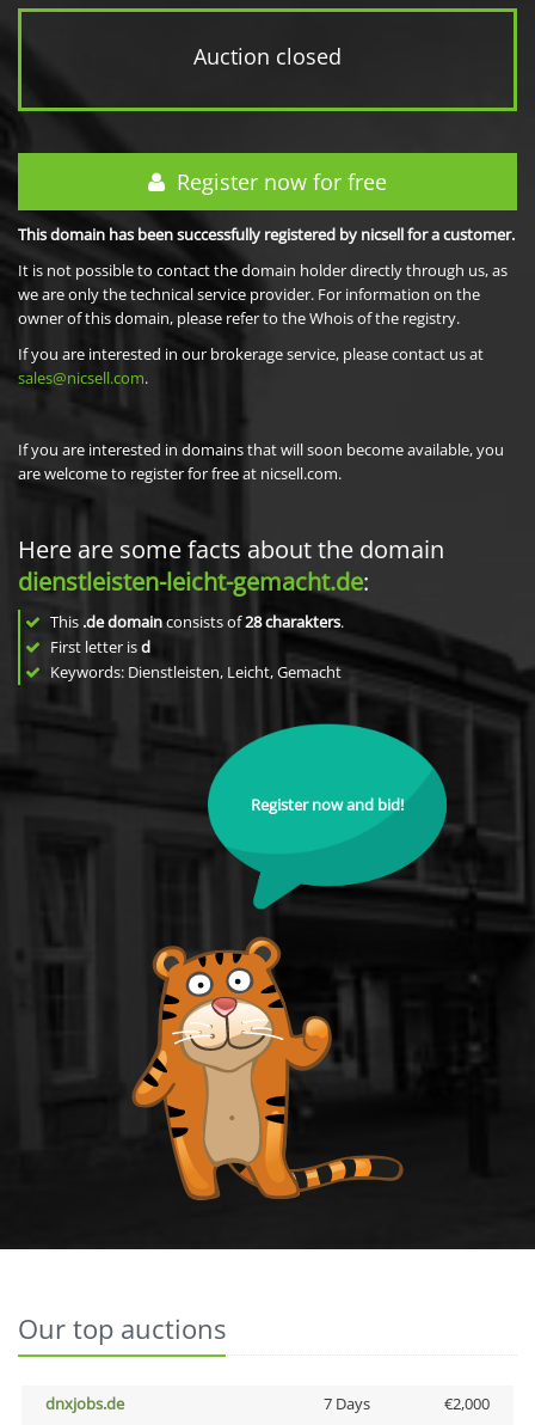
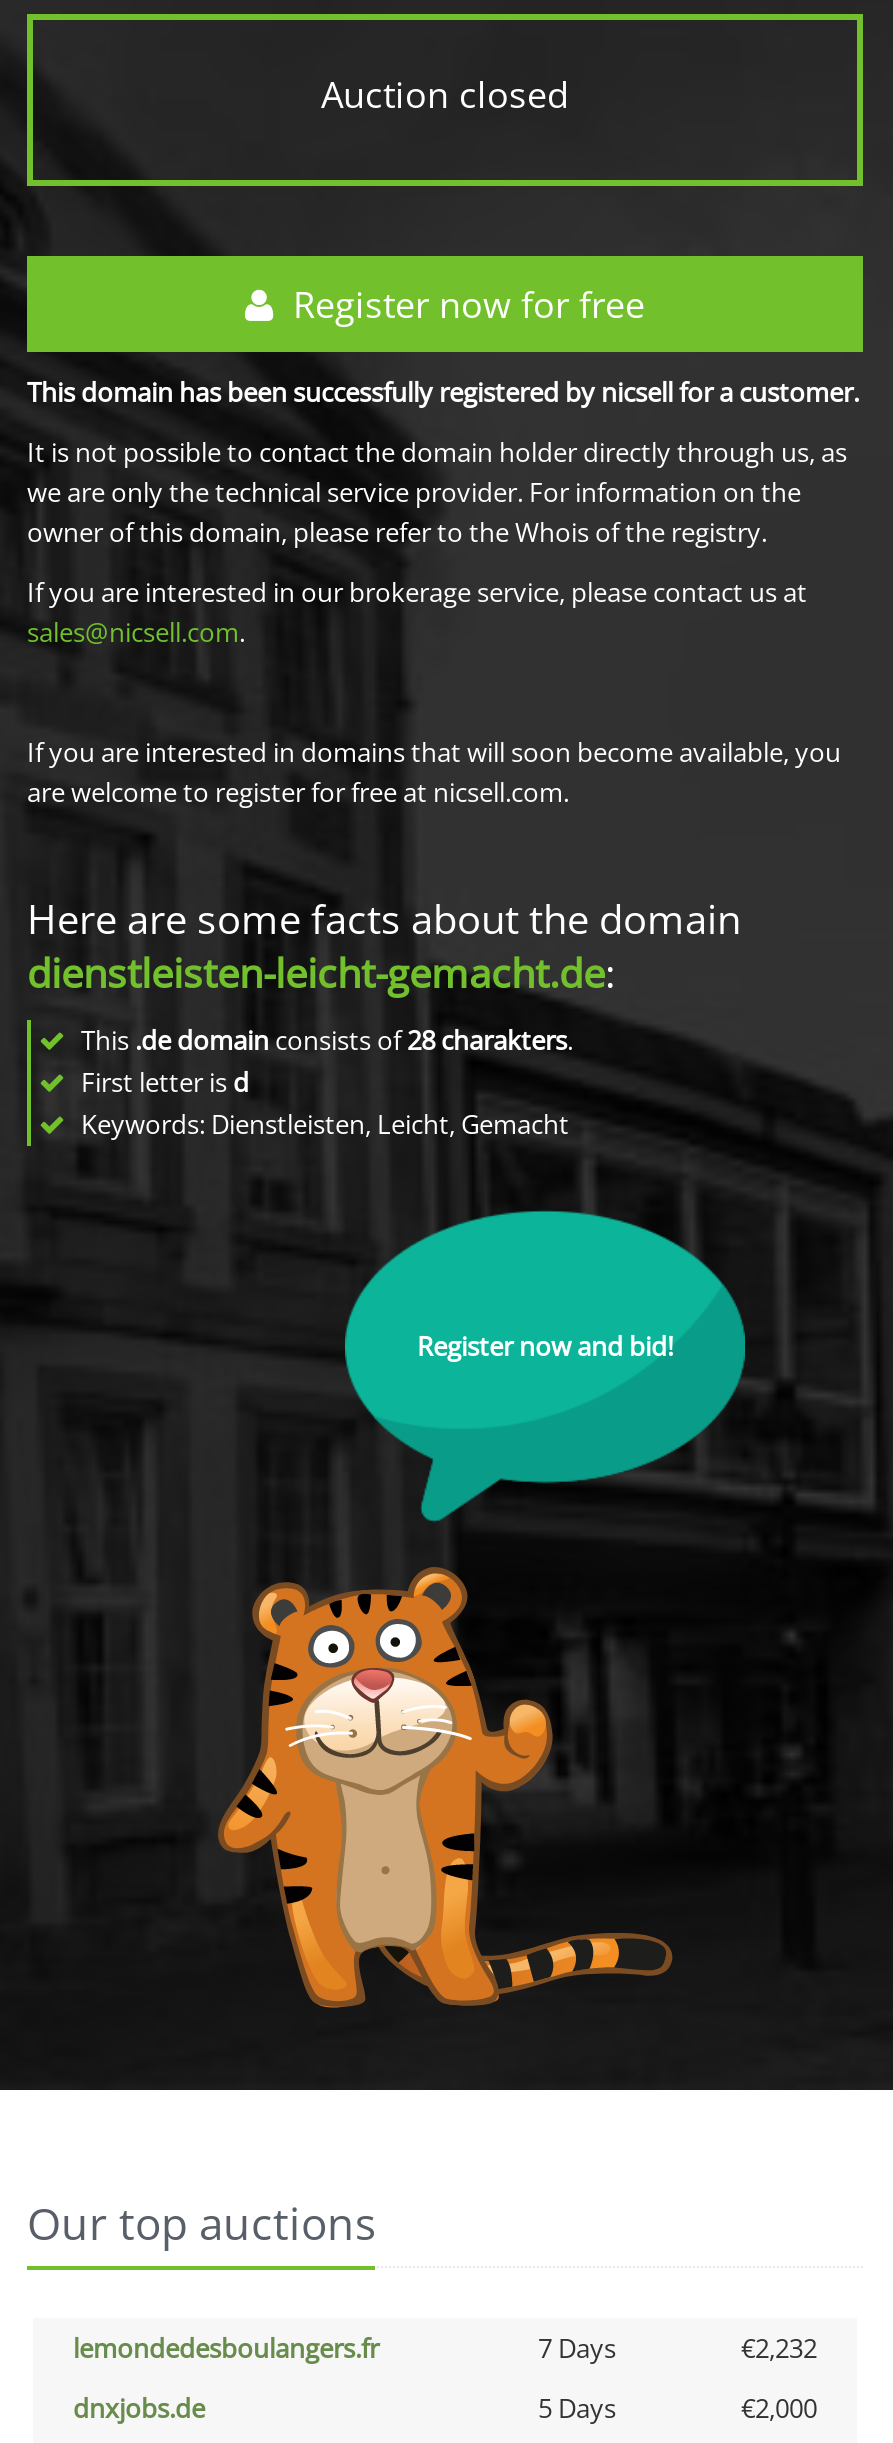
none -> [73,2330,817,2366] lemondedesboulangers.fr | 7 Days | €2,232
[323,1393,370,1414] 7 Days -> [538,2390,616,2426] 5 Days

